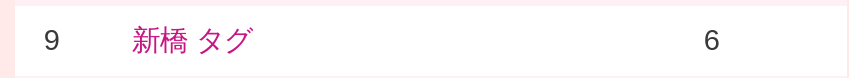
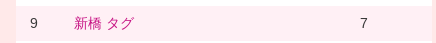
[704,23,720,55] 6 -> [360,15,368,31] 7

